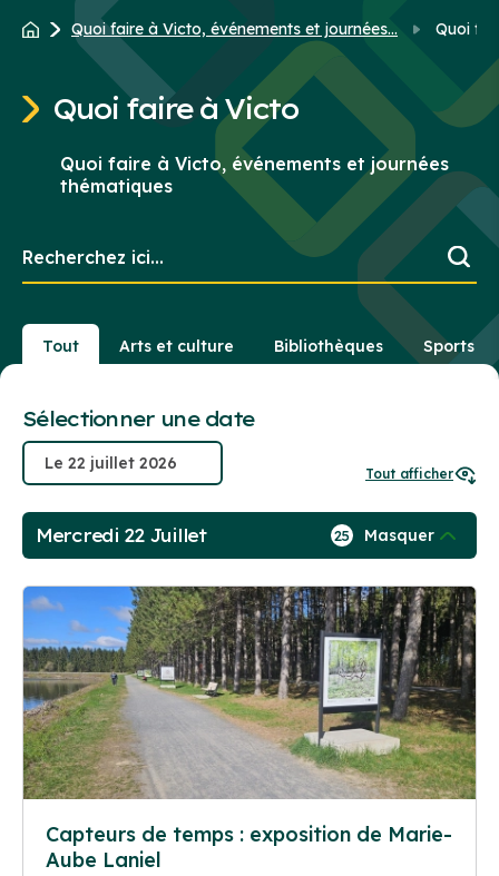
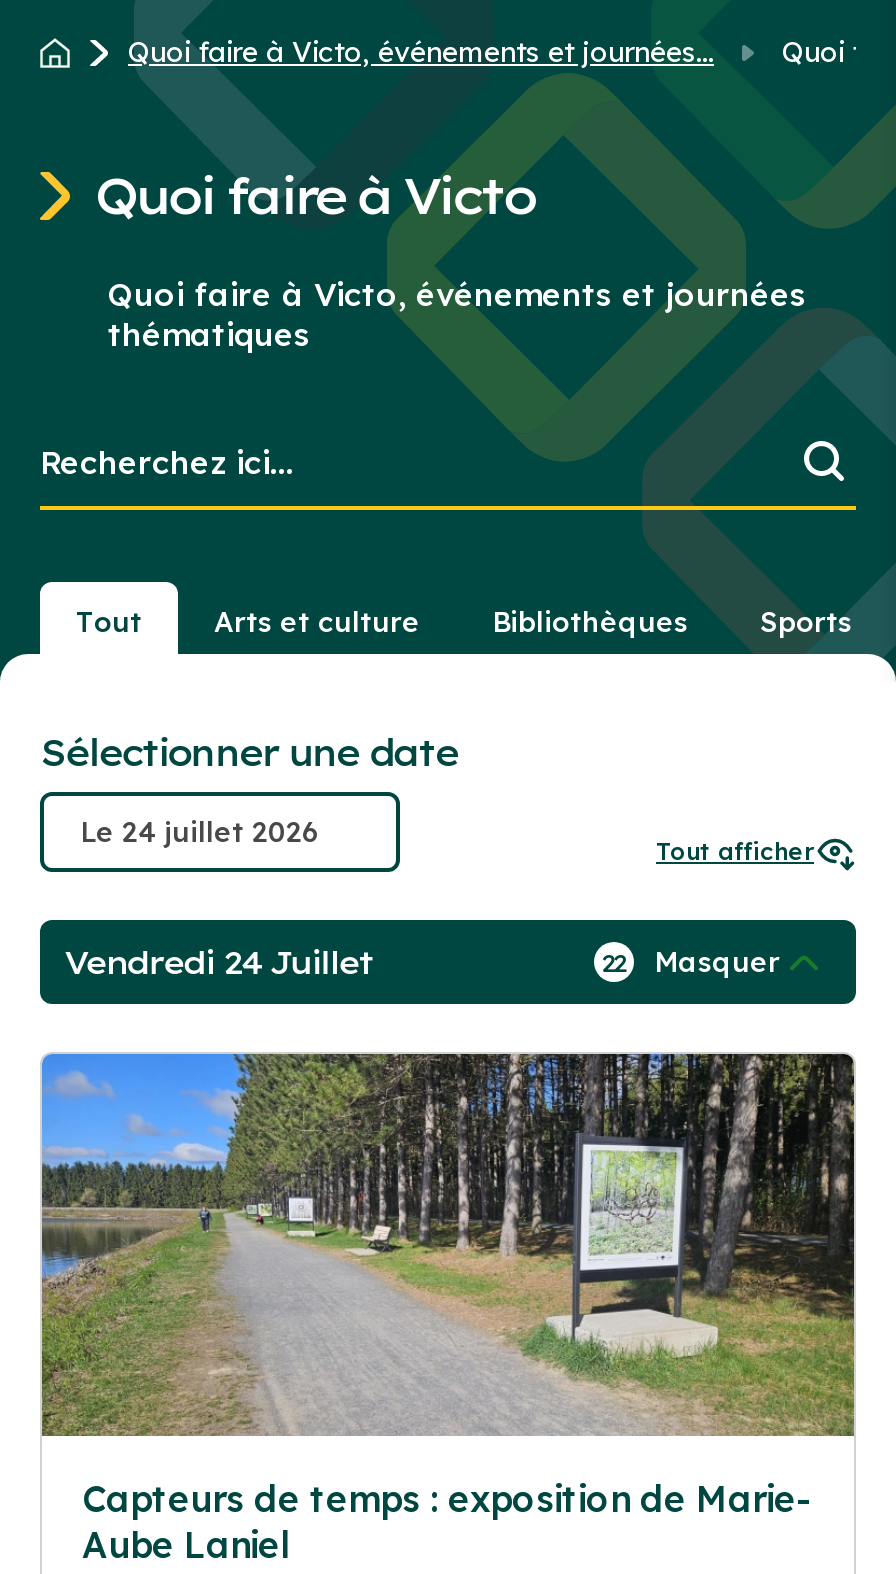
[36,524,207,547] Mercredi 22 Juillet -> [64,942,373,982] Vendredi 24 Juillet
[334,526,434,546] 25 Masquer -> [602,944,780,980] 22 Masquer

